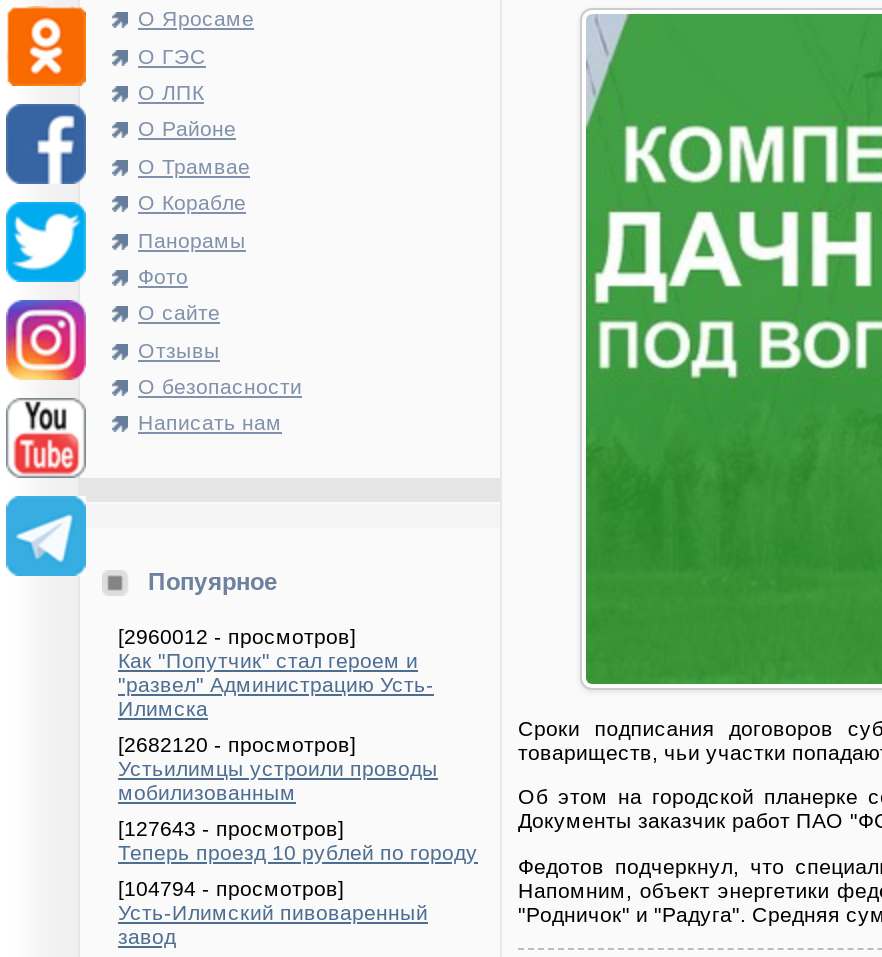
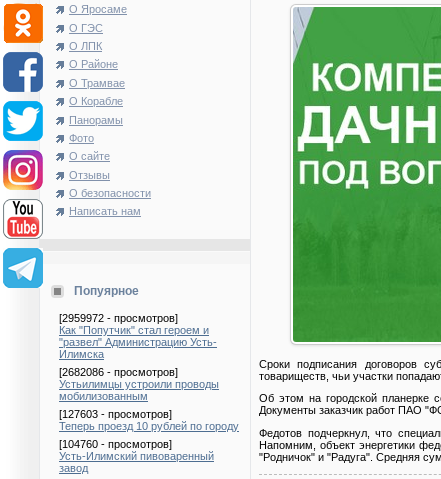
[118,624,356,648] [2960012 - просмотров] -> [59,312,178,324] [2959972 - просмотров]
[118,732,356,756] [2682120 - просмотров] -> [59,366,178,378] [2682086 - просмотров]
[118,816,344,840] [127643 - просмотров] -> [59,408,172,420] [127603 - просмотров]
[118,876,344,900] [104794 - просмотров] -> [59,438,172,450] [104760 - просмотров]

